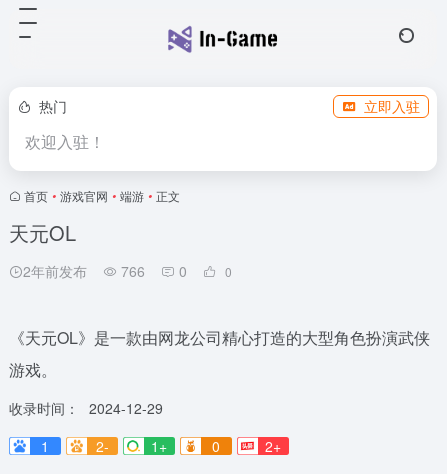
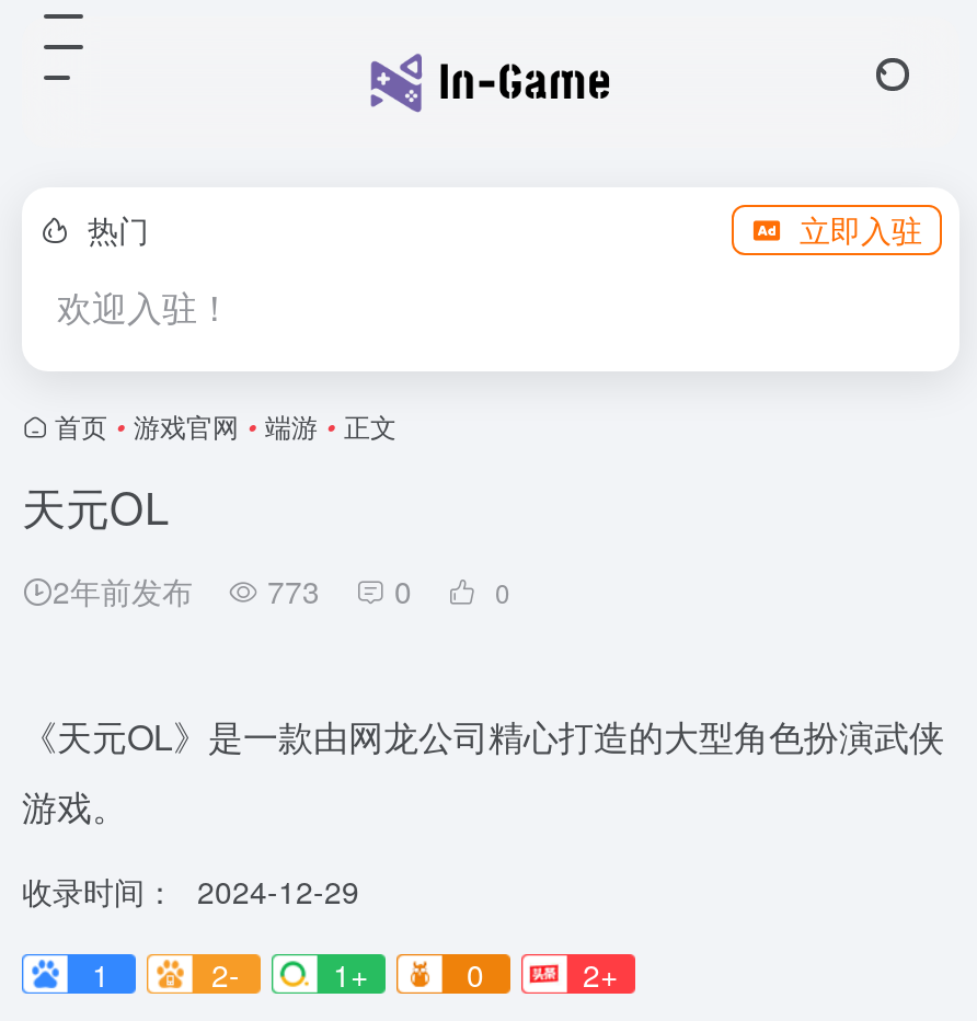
[23,261,187,281] 2年前发布 766 0 -> [53,569,412,612] 2年前发布 773 0

